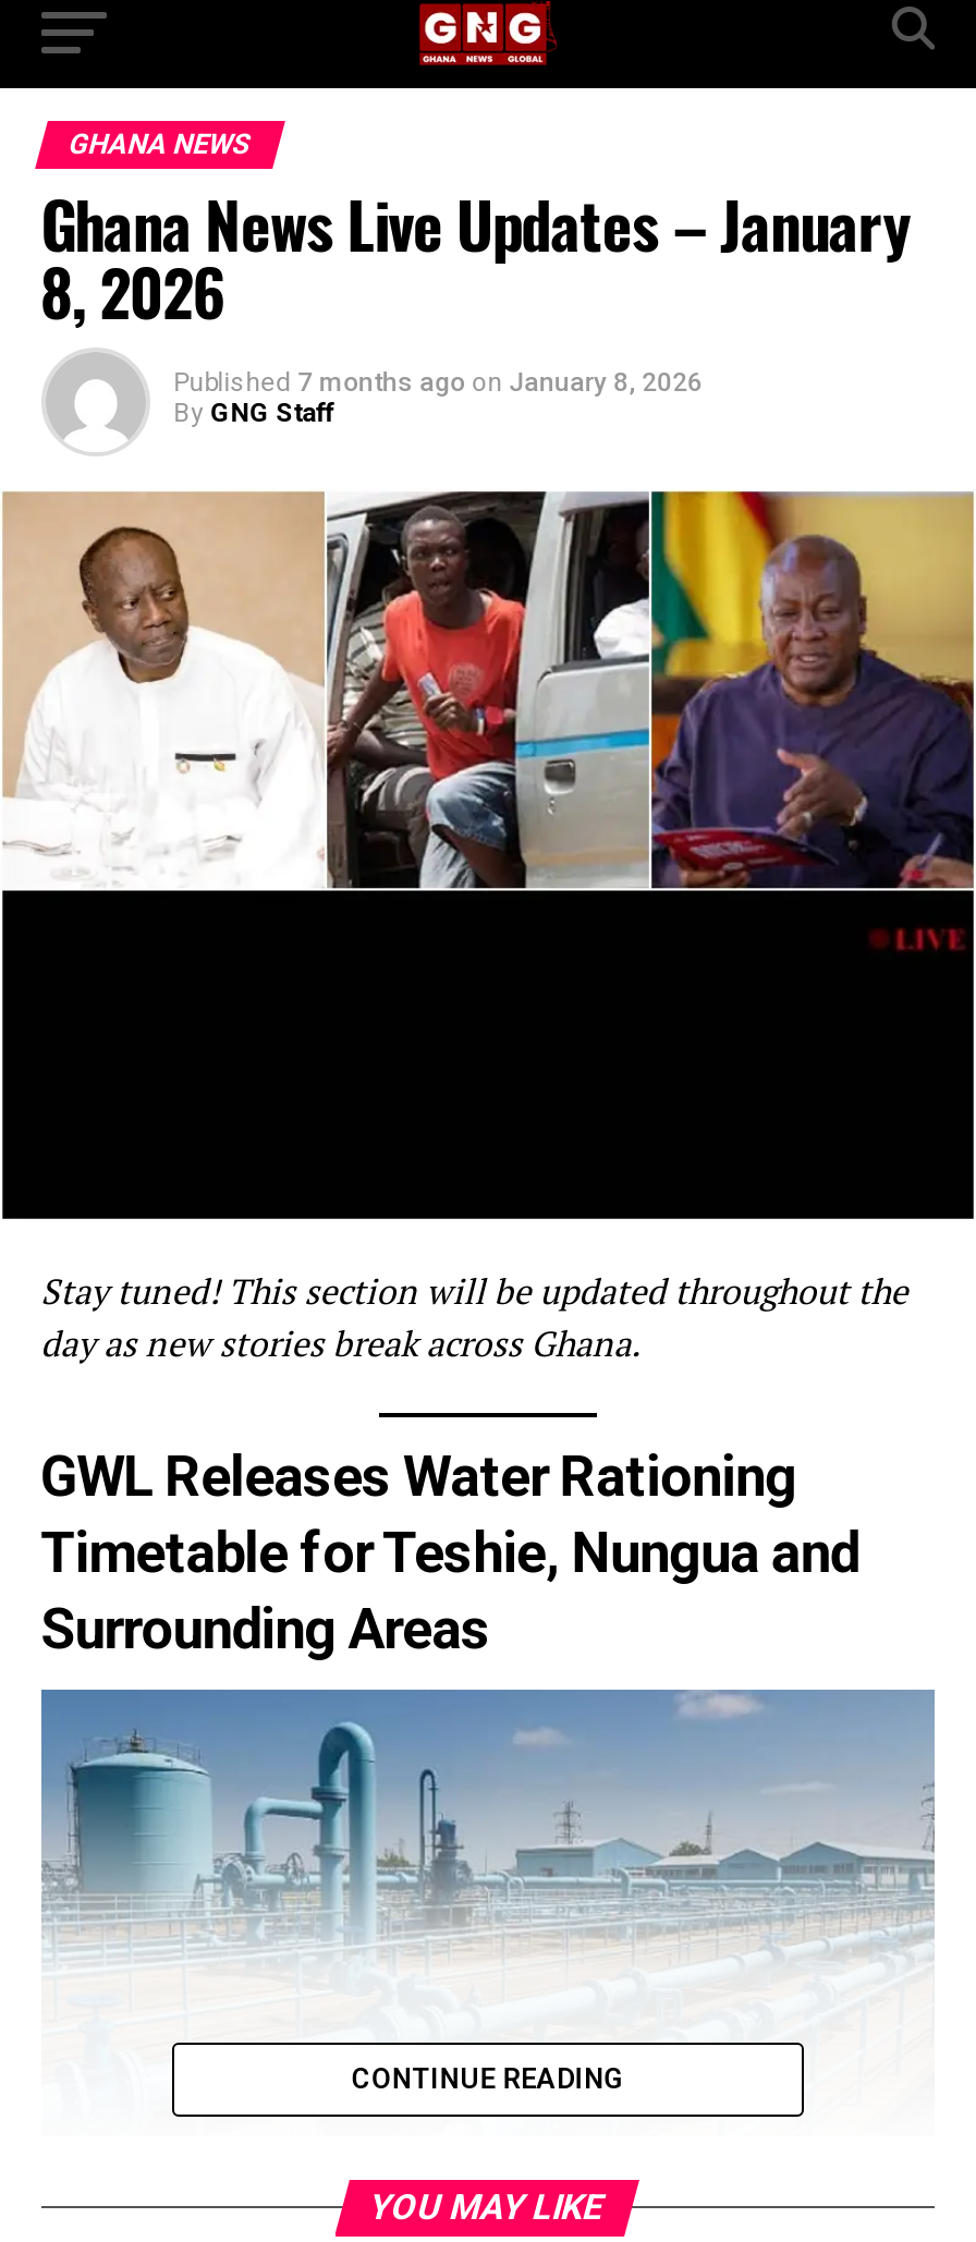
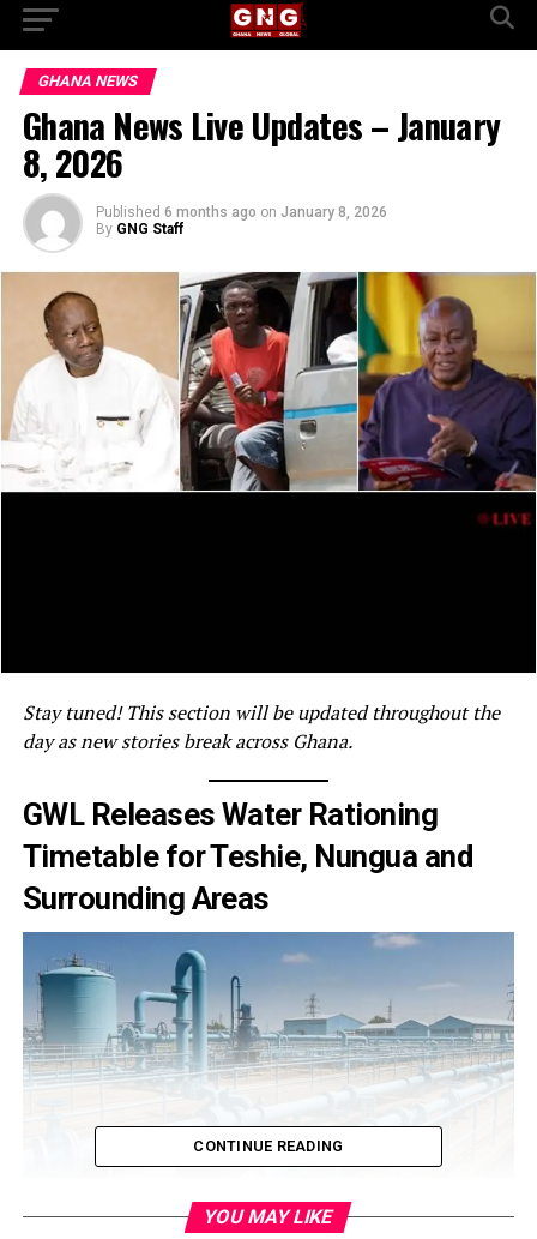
[174,367,703,398] Published 7 months ago on January 8, 2026 -> [96,204,387,221] Published 6 months ago on January 8, 2026

